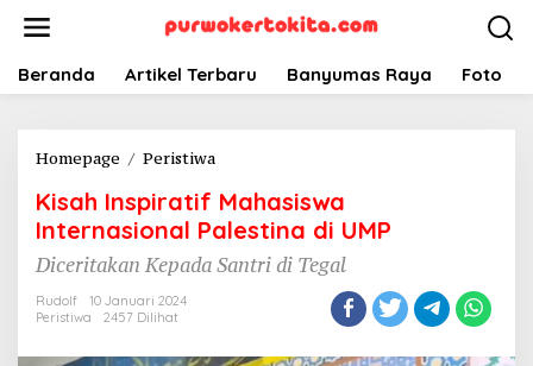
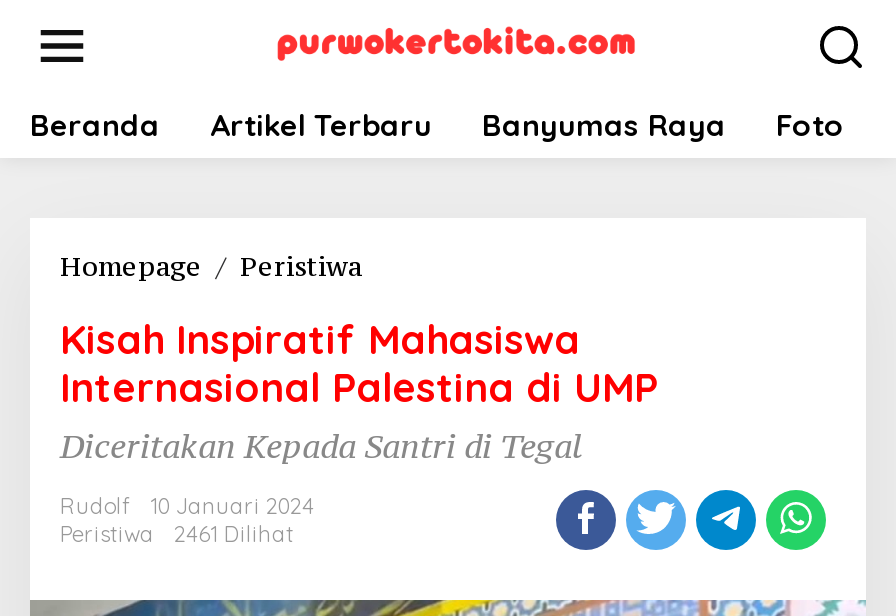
[36,309,178,326] Peristiwa 2457 Dilihat -> [60,520,294,548] Peristiwa 2461 Dilihat

